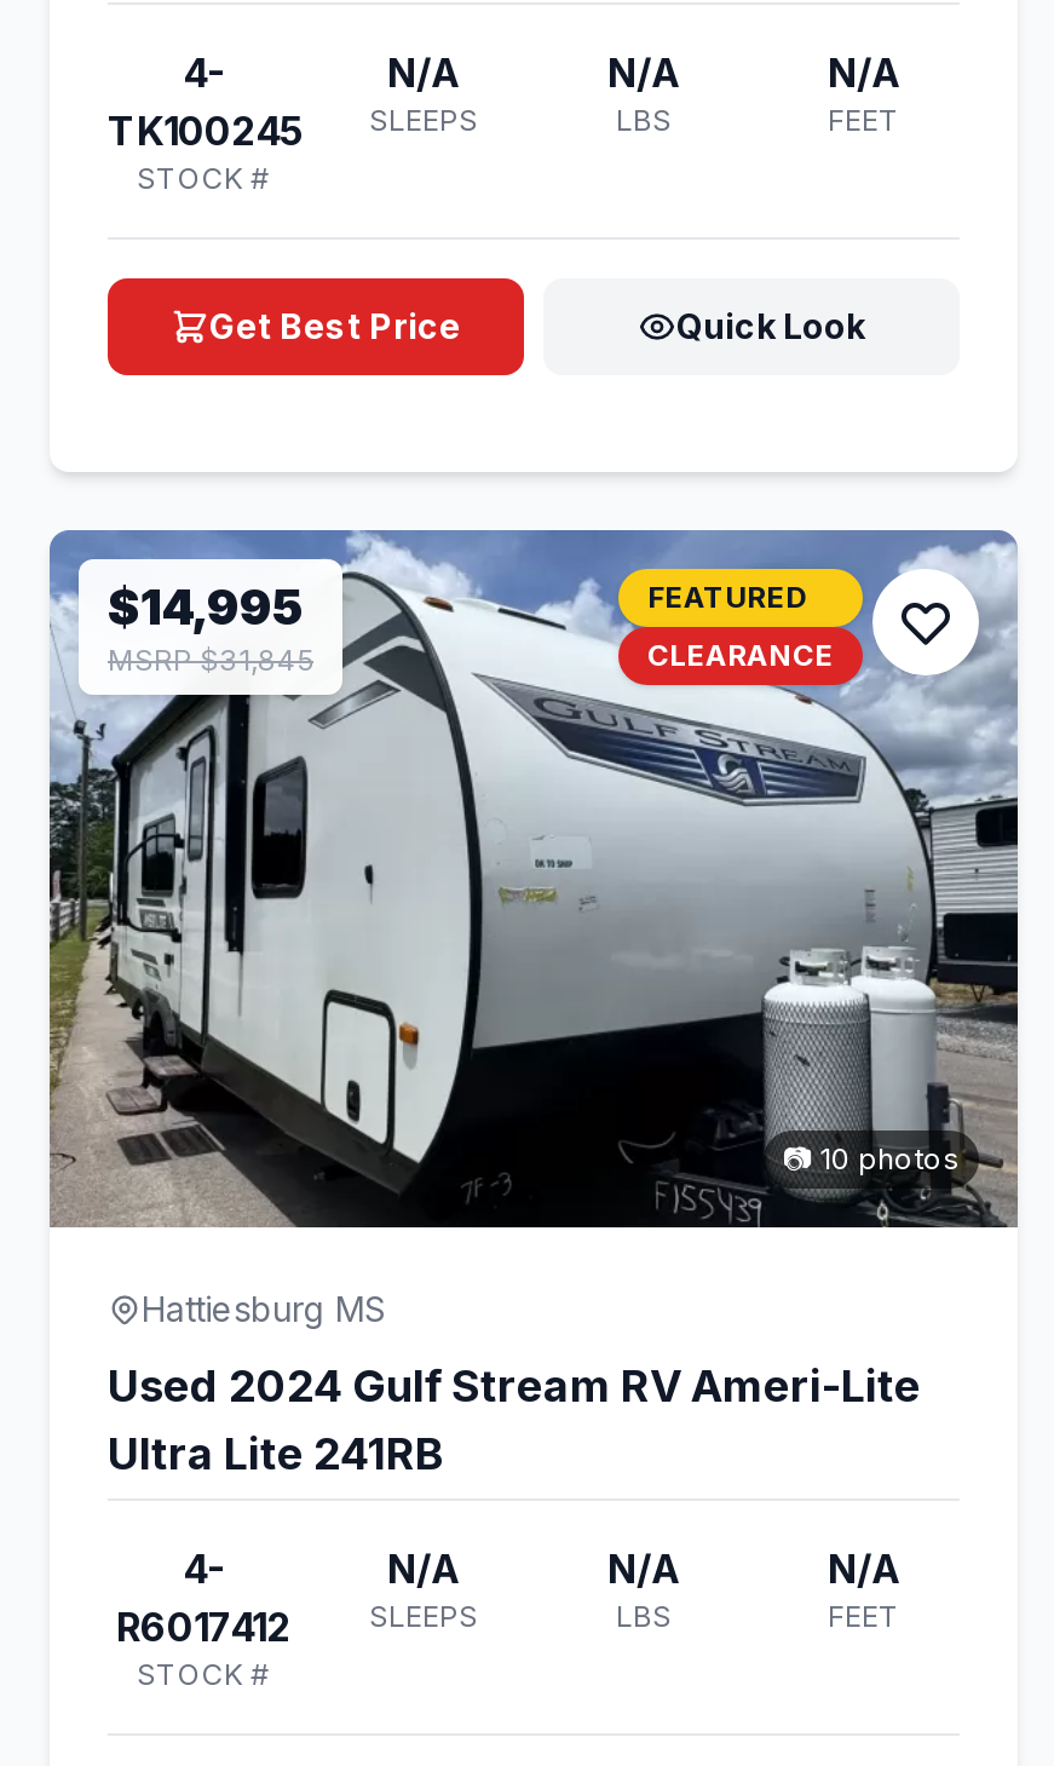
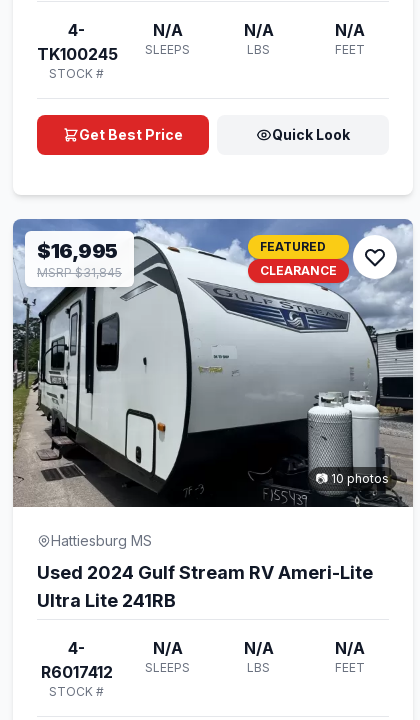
[108,579,303,637] $14,995 -> [37,239,117,263] $16,995

